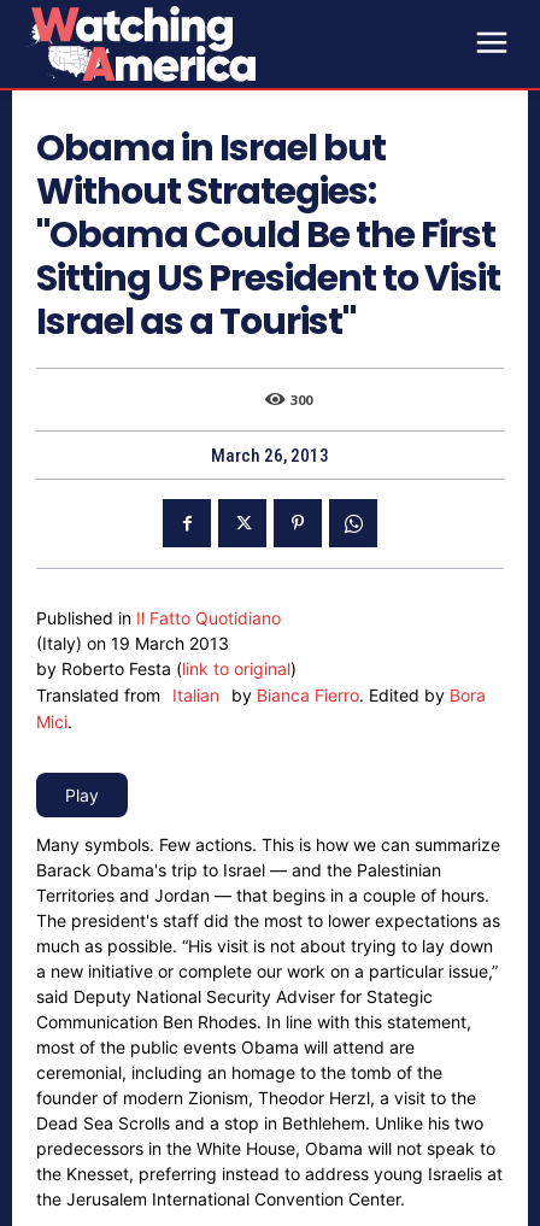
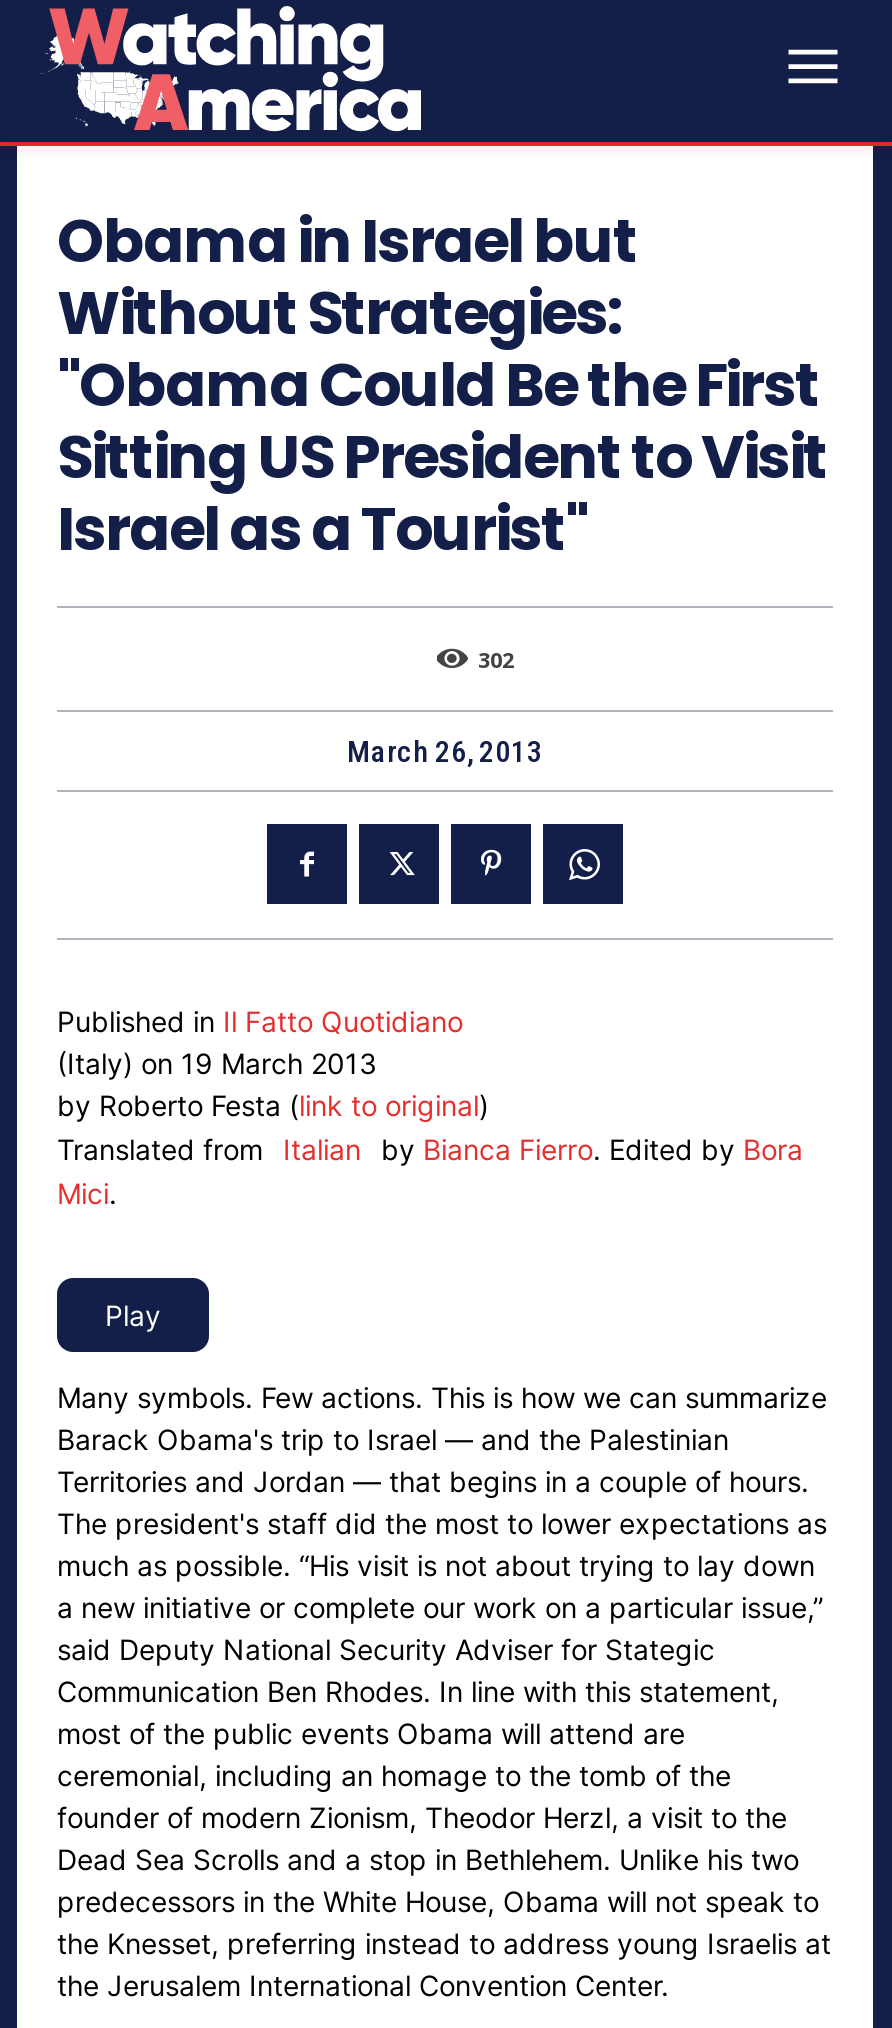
[290,390,312,409] 300 -> [478,644,514,674] 302

